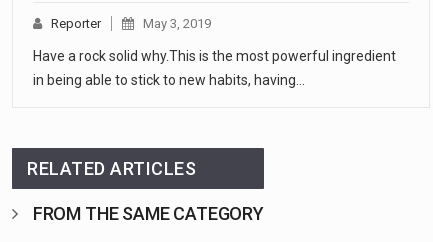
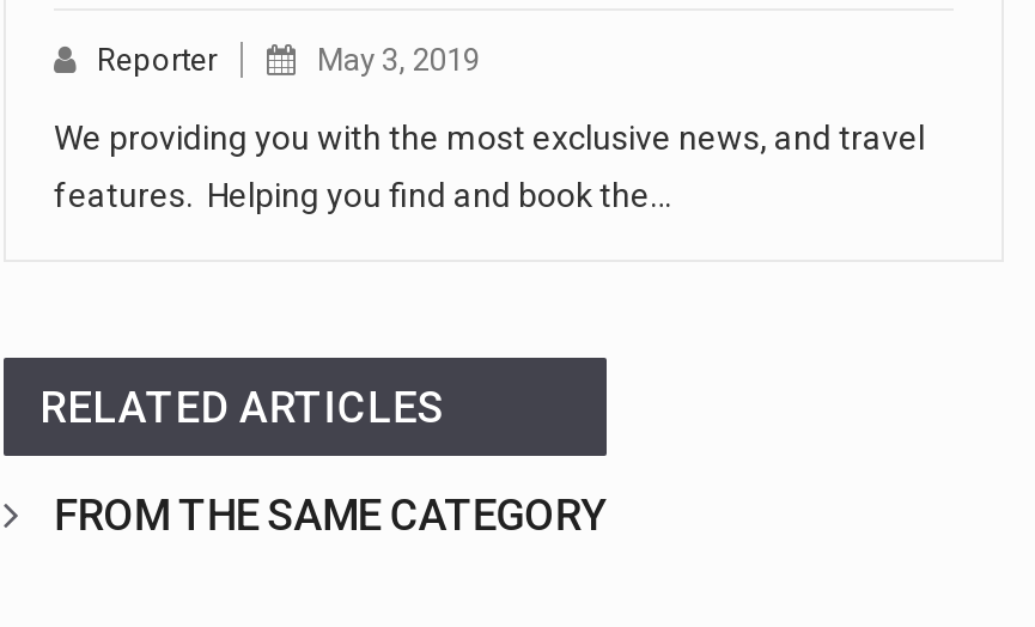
[33,48,396,64] Have a rock solid why.This is the most powerful ingredient -> [54,119,925,157] We providing you with the most exclusive news, and travel
[33,72,305,88] in being able to stick to new habits, having… -> [54,176,671,214] features. Helping you find and book the…

